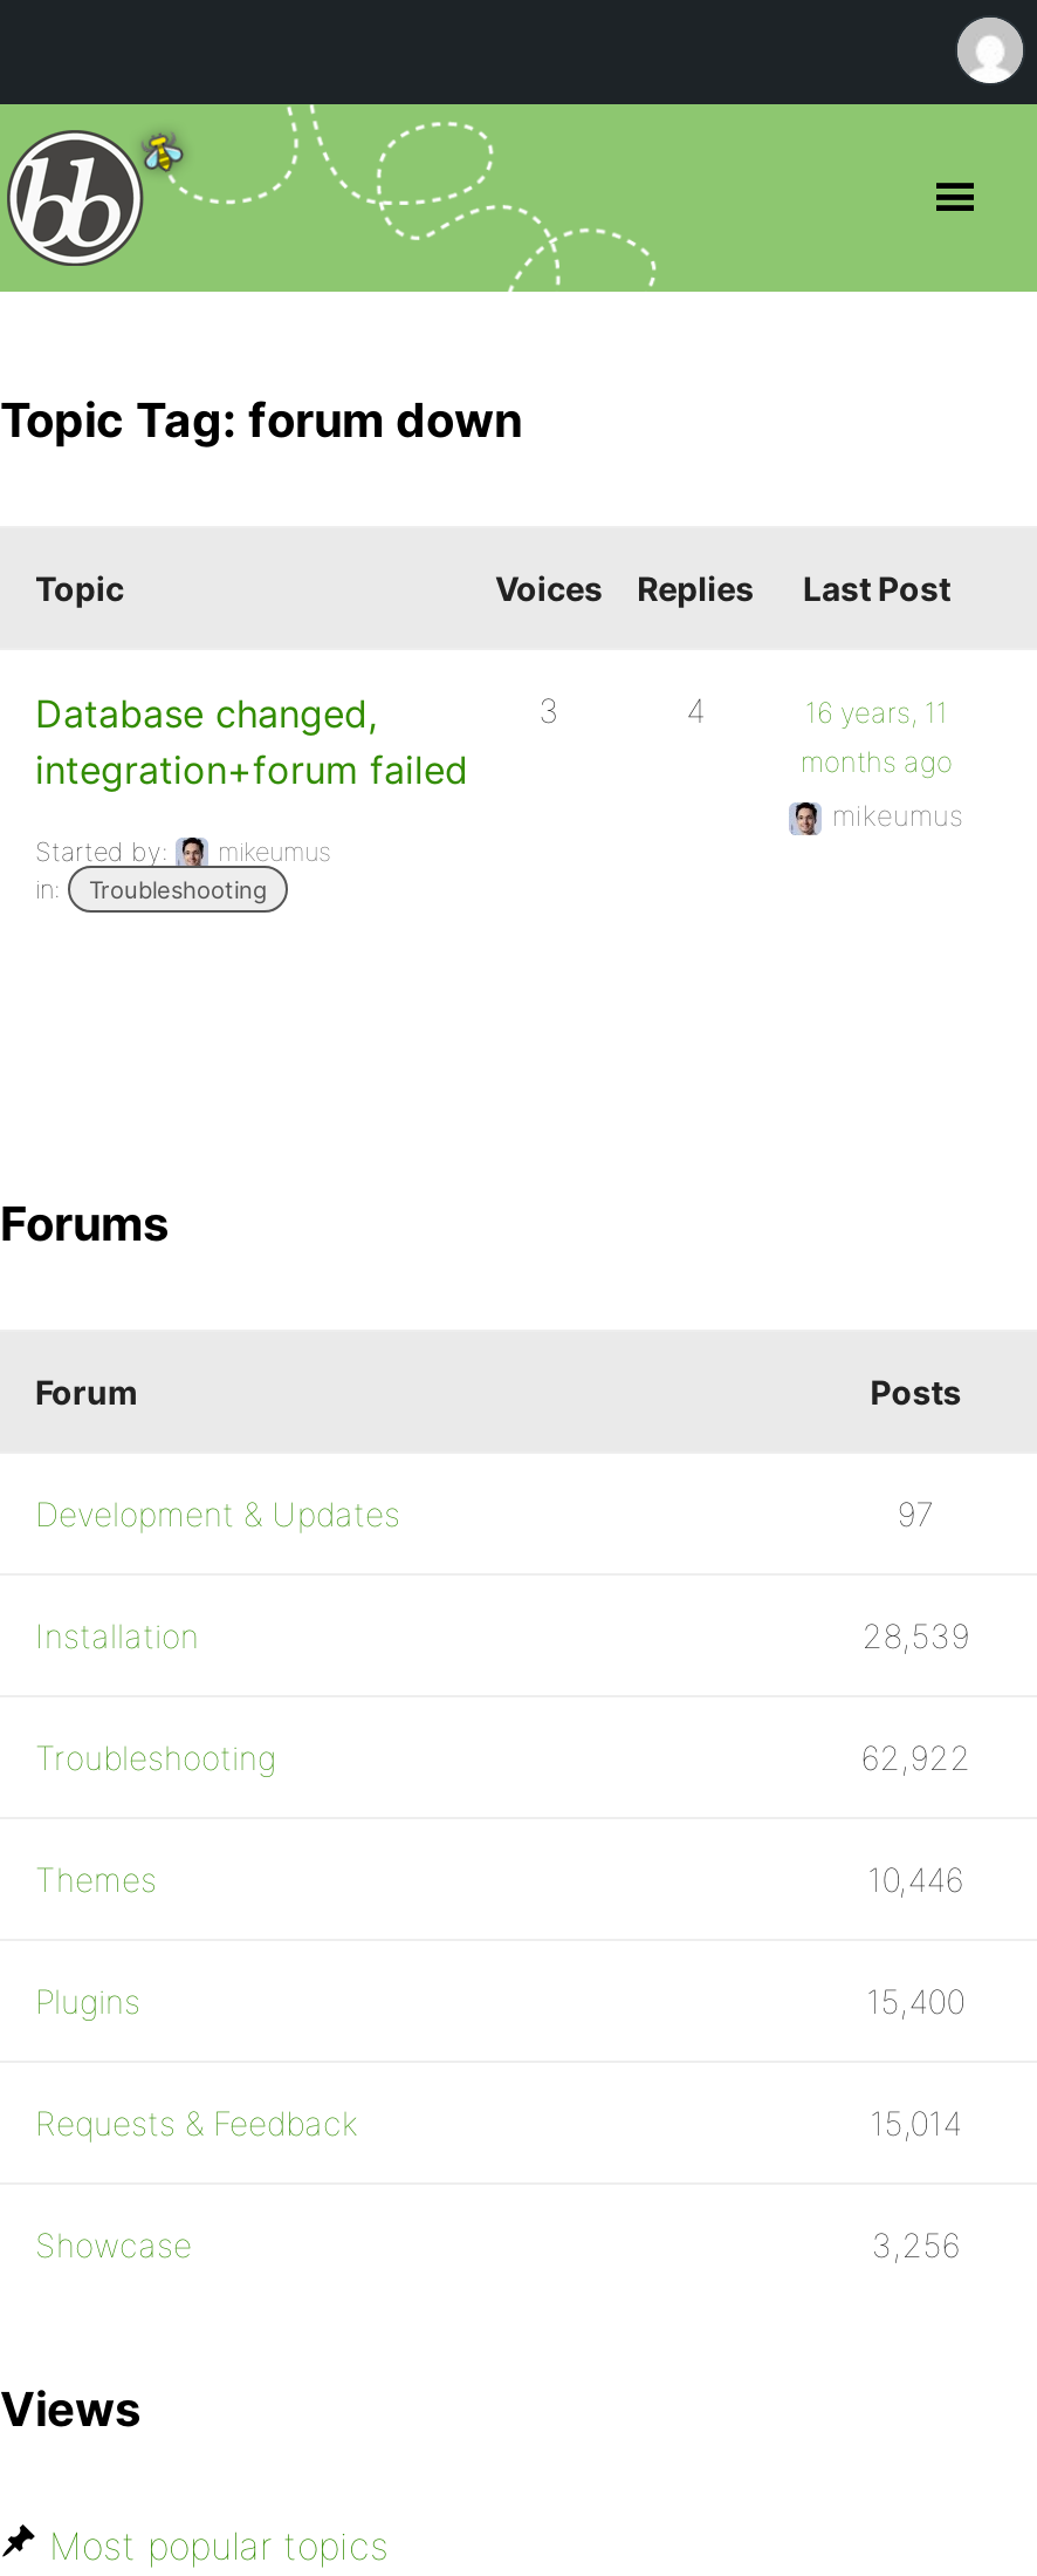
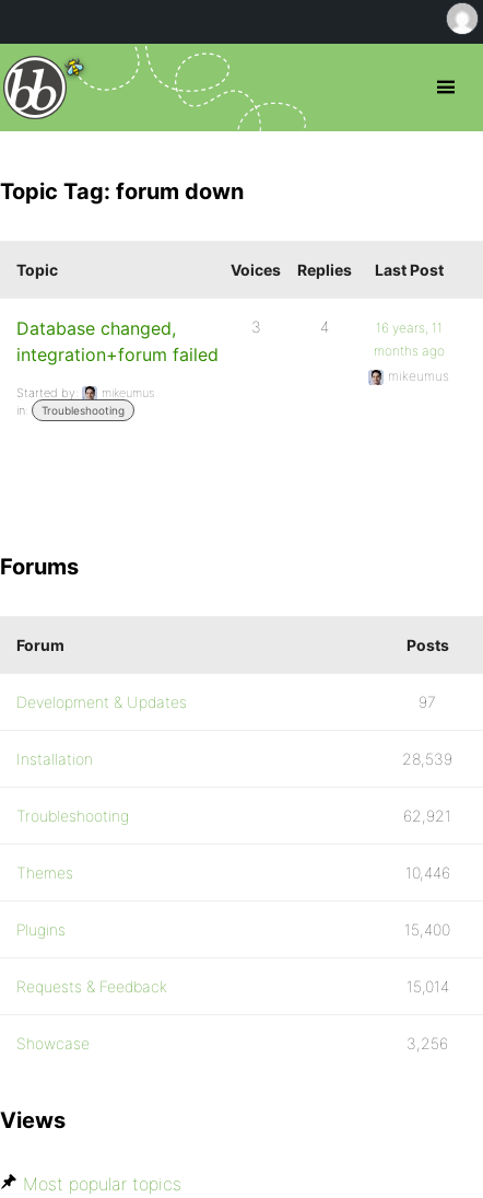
[861,1737,971,1777] 62,922 -> [403,806,452,825] 62,921

